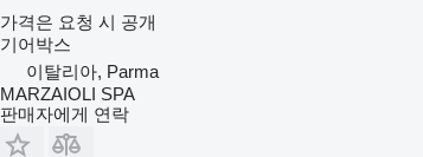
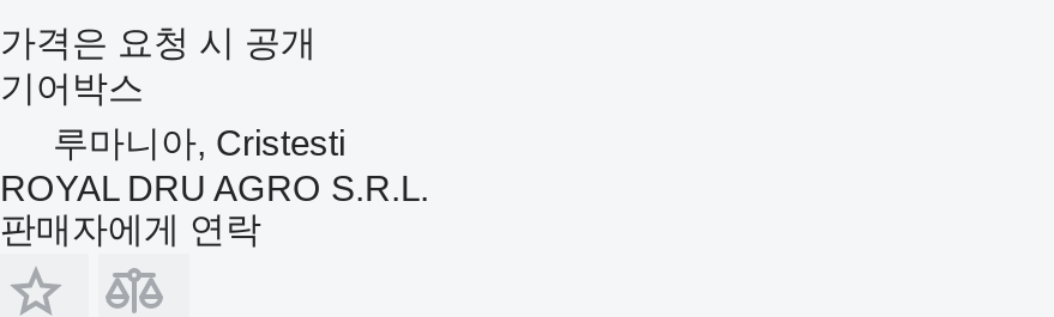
[0,61,159,103] 이탈리아, Parma | MARZAIOLI SPA -> [0,122,429,208] 루마니아, Cristesti | ROYAL DRU AGRO S.R.L.

